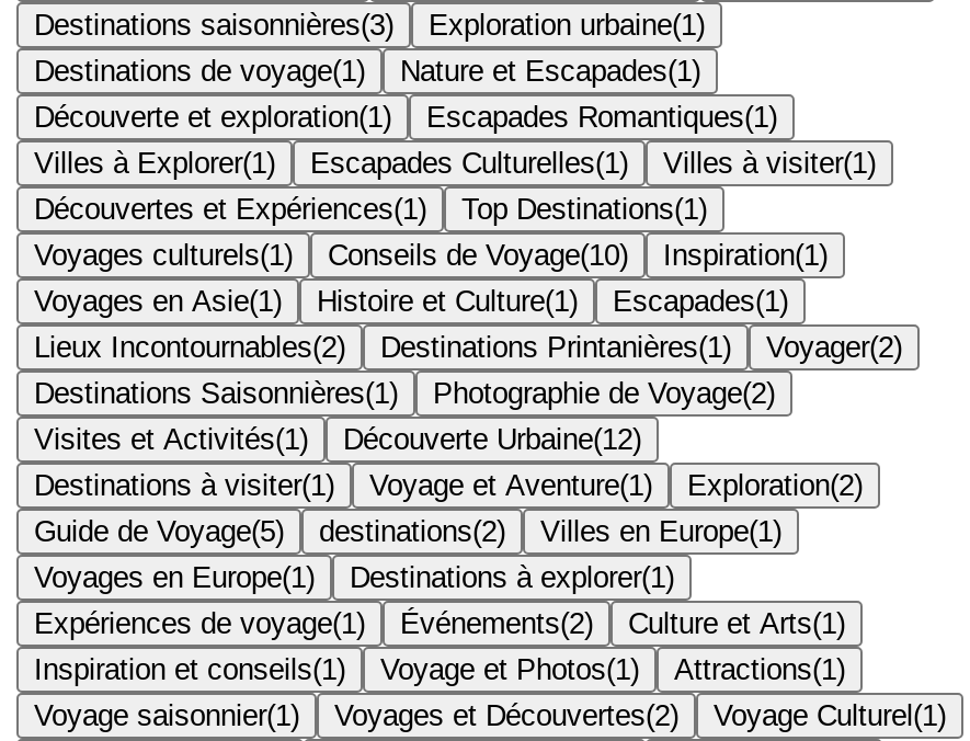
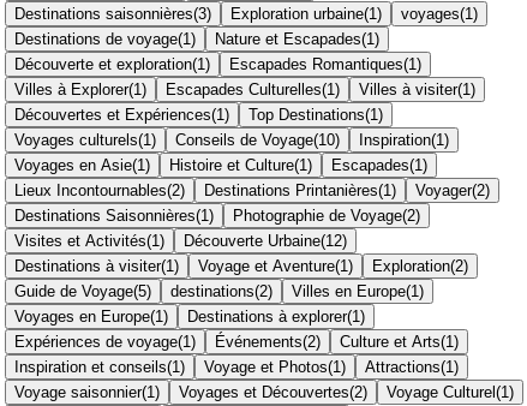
none -> [401,5,478,23] voyages(1)

